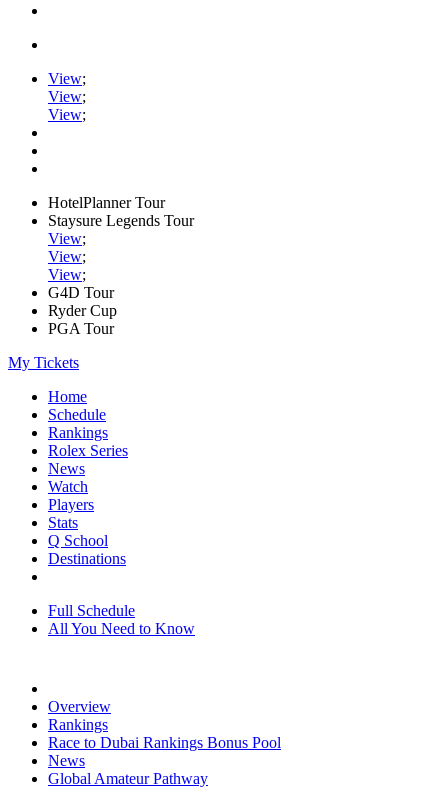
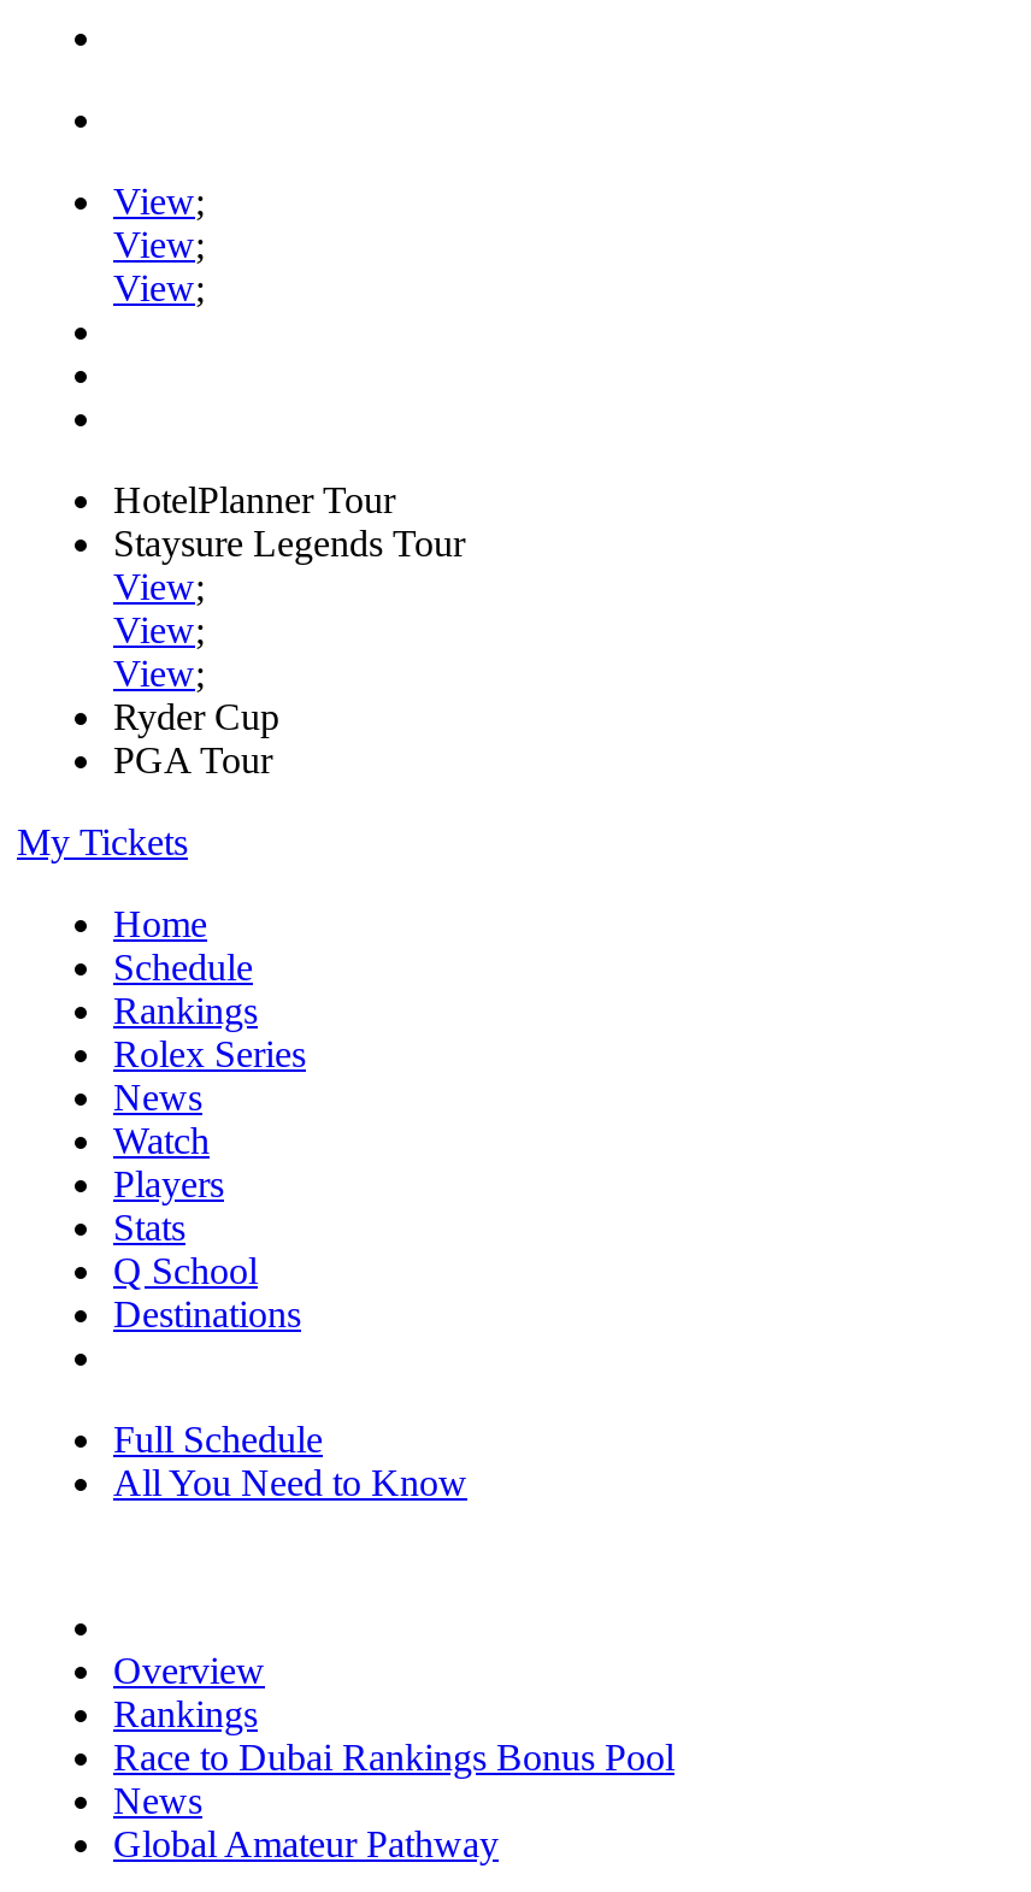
[48,284,114,301] G4D Tour -> none

